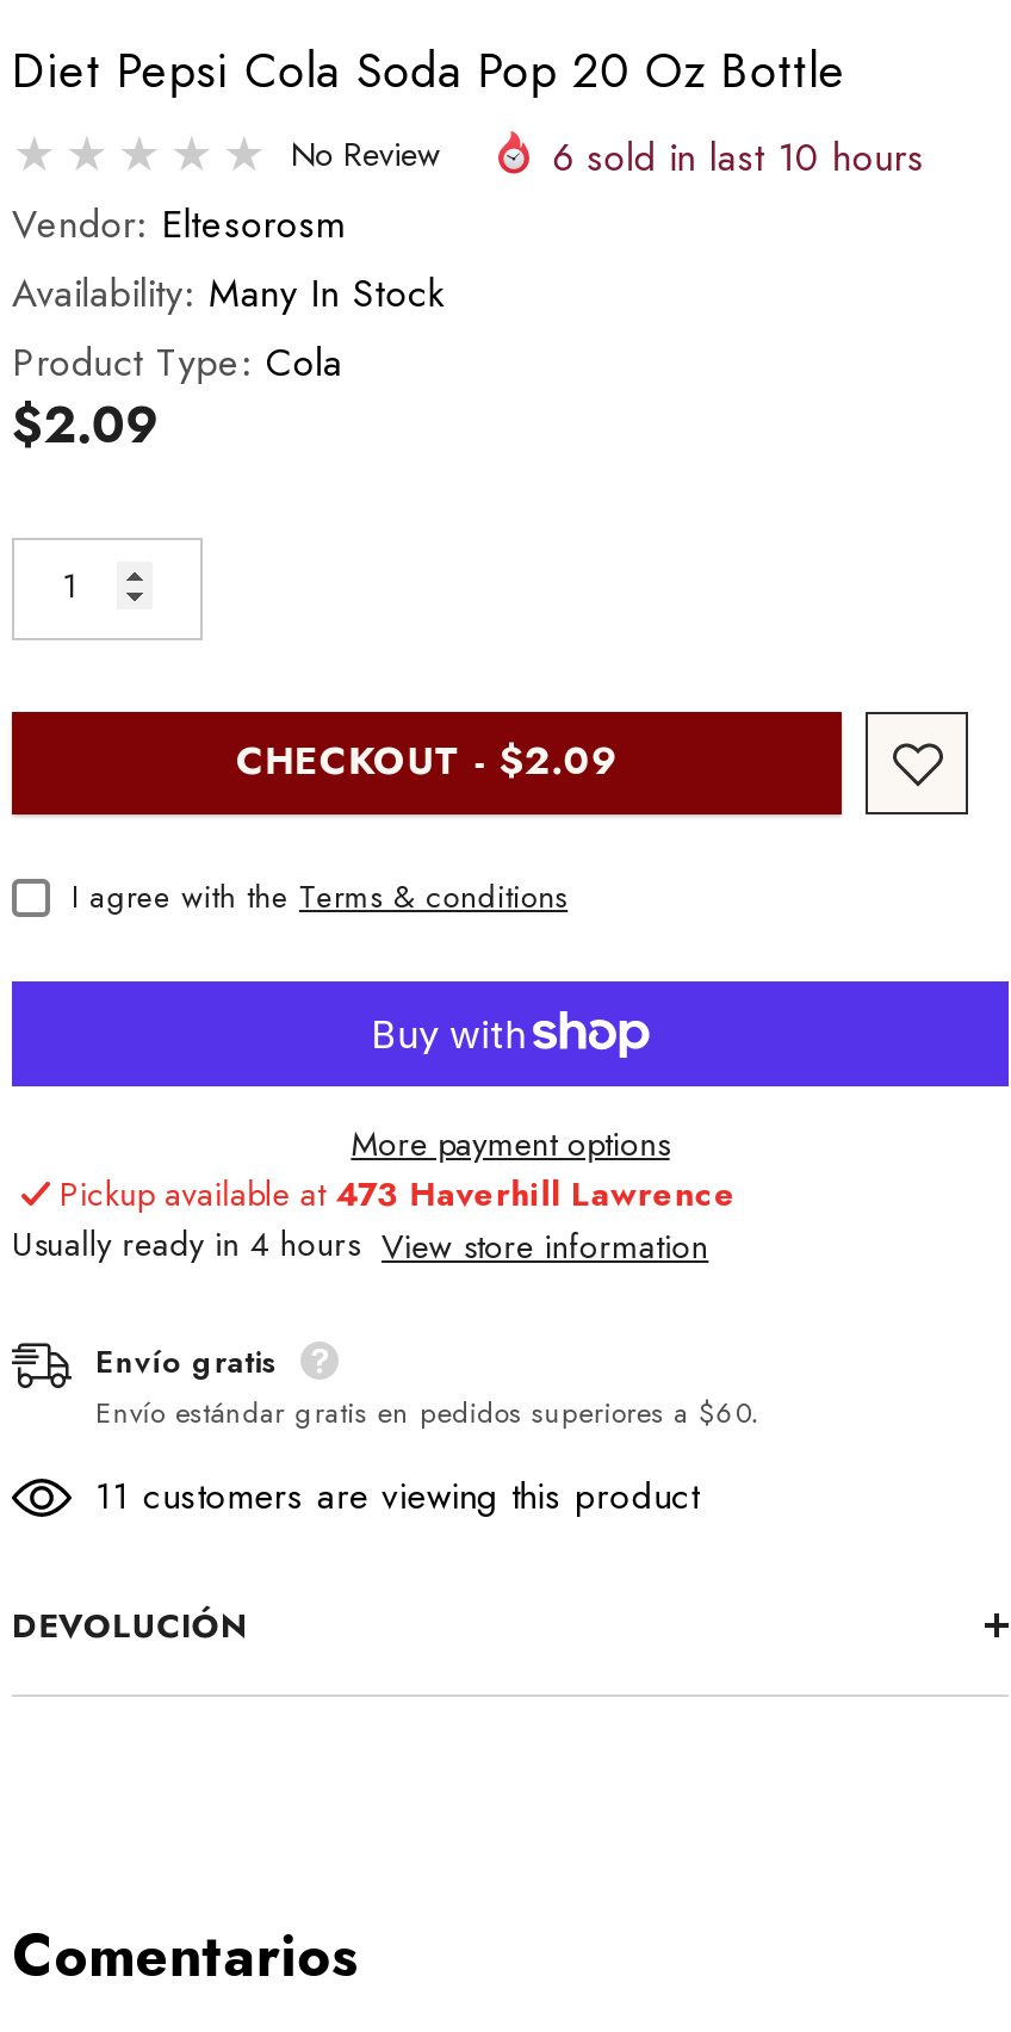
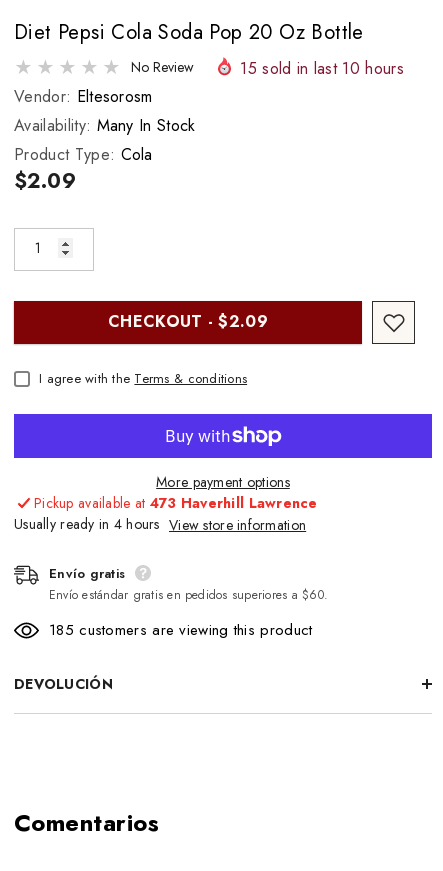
[552,129,924,184] 6 sold in last 10 hours -> [240,57,404,80] 15 sold in last 10 hours
[95,1471,699,1523] 11 customers are viewing this product -> [49,619,312,641] 185 customers are viewing this product

